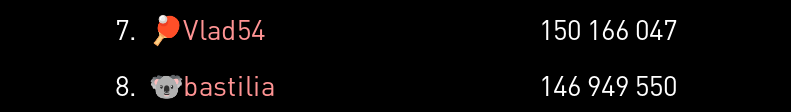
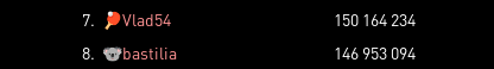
[539,10,677,46] 150 166 047 -> [334,8,416,30] 150 164 234
[539,66,677,102] 146 949 550 -> [334,42,416,63] 146 953 094

